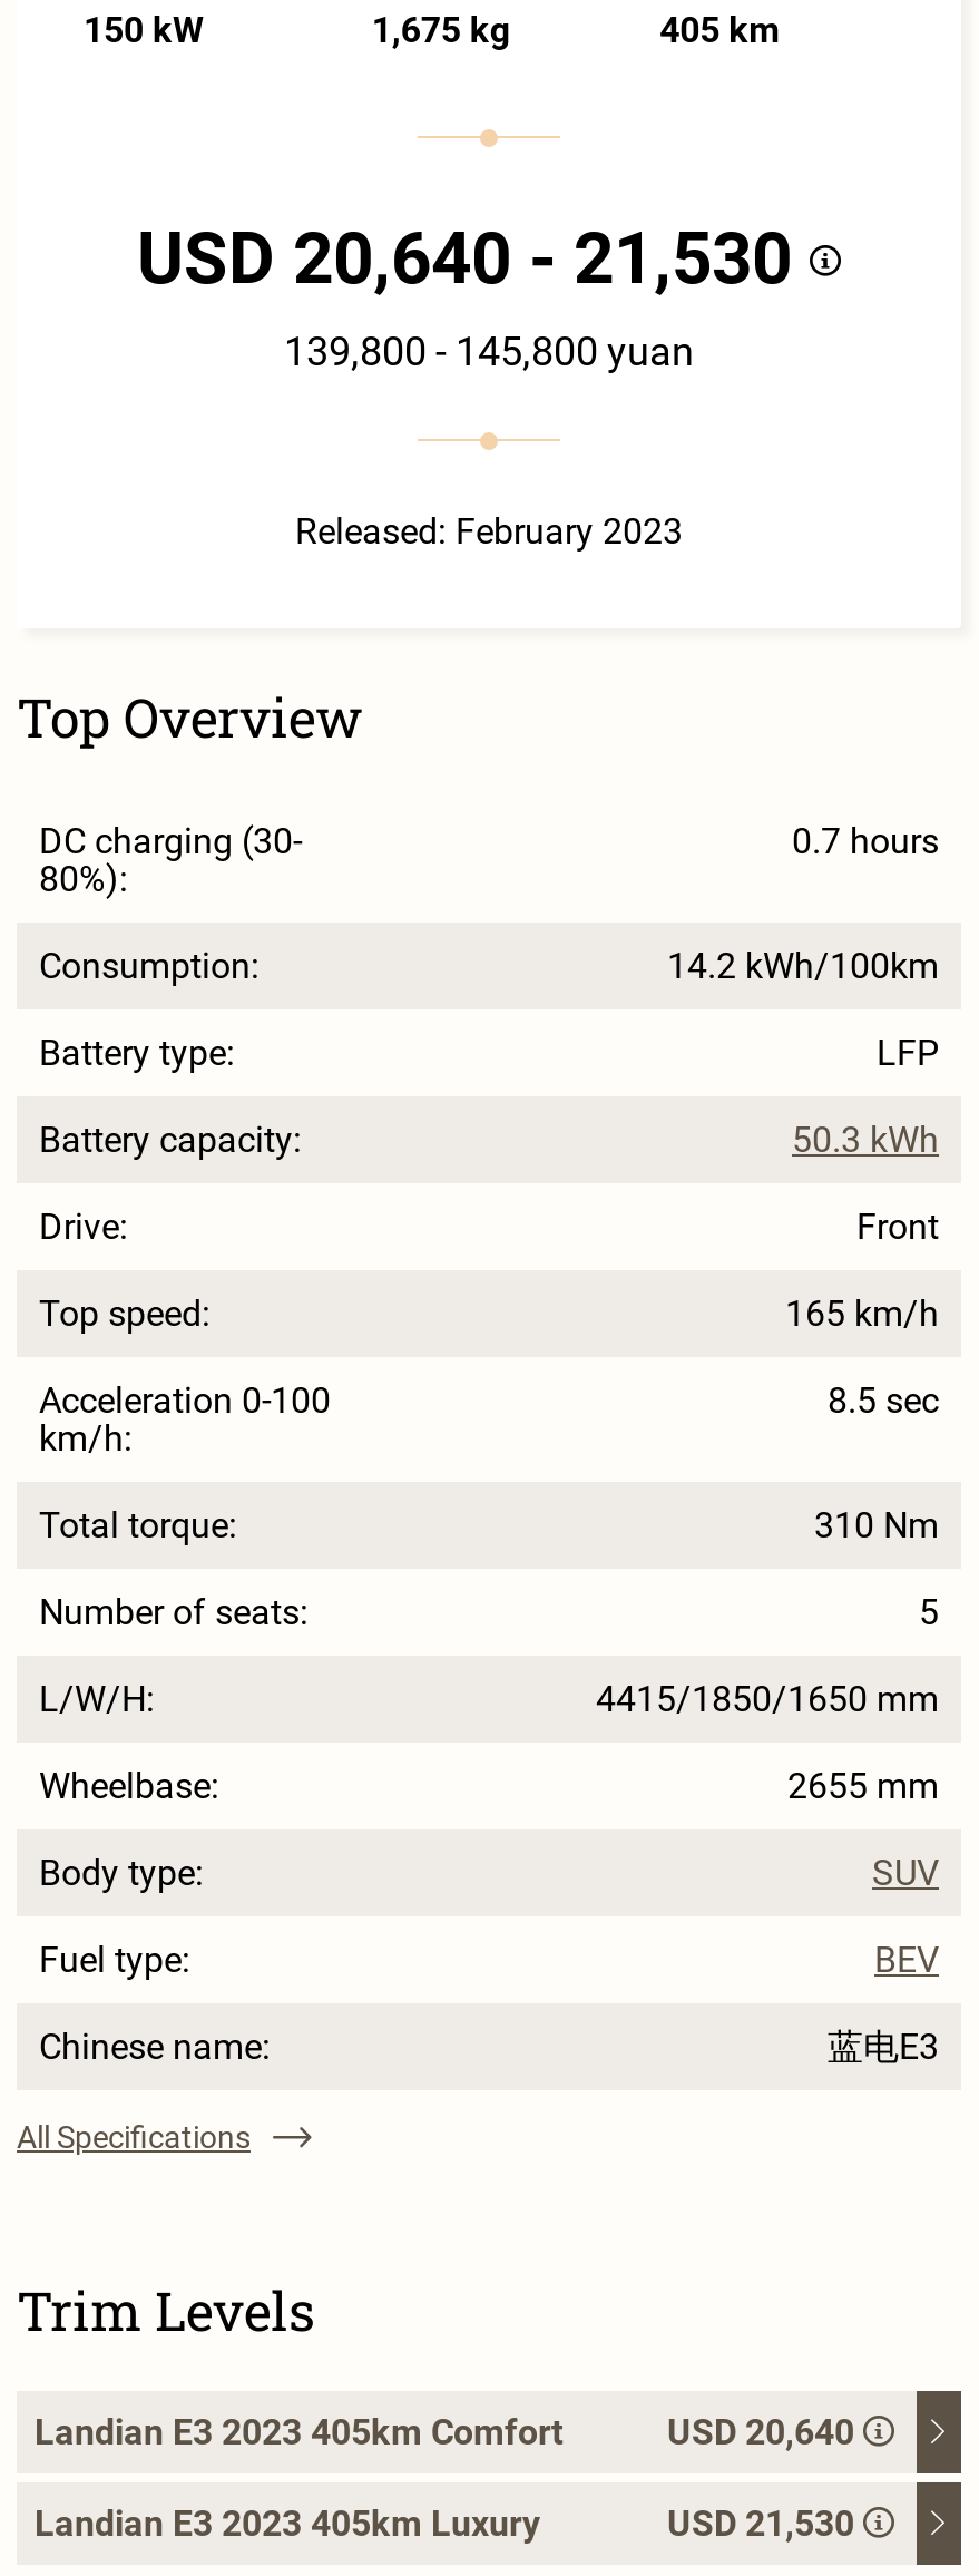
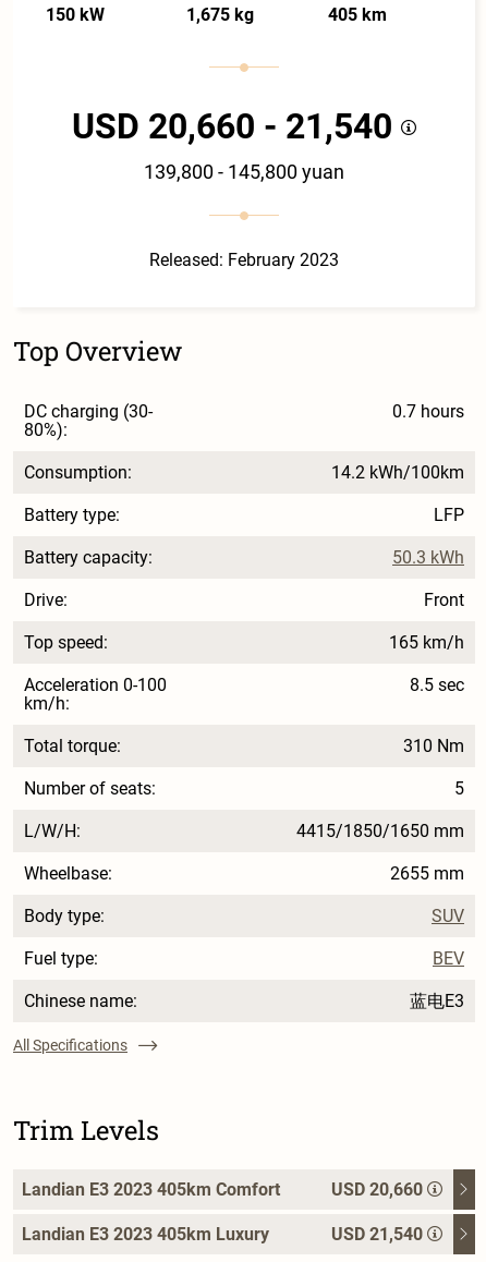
[137,216,810,301] USD 20,640 - 21,530 -> [72,106,401,147] USD 20,660 - 21,540
[667,2411,854,2453] USD 20,640 -> [331,1179,423,1200] USD 20,660
[667,2502,854,2545] USD 21,530 -> [331,1224,423,1244] USD 21,540

